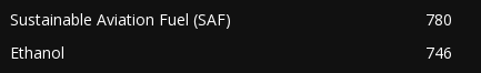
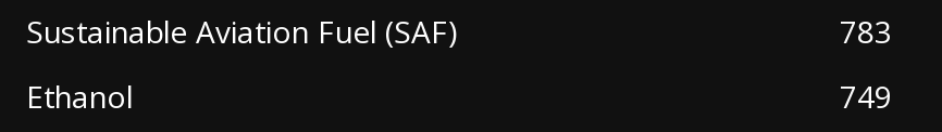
[425,9,452,30] 780 -> [840,12,892,53] 783
[425,42,452,63] 746 -> [840,77,892,118] 749

